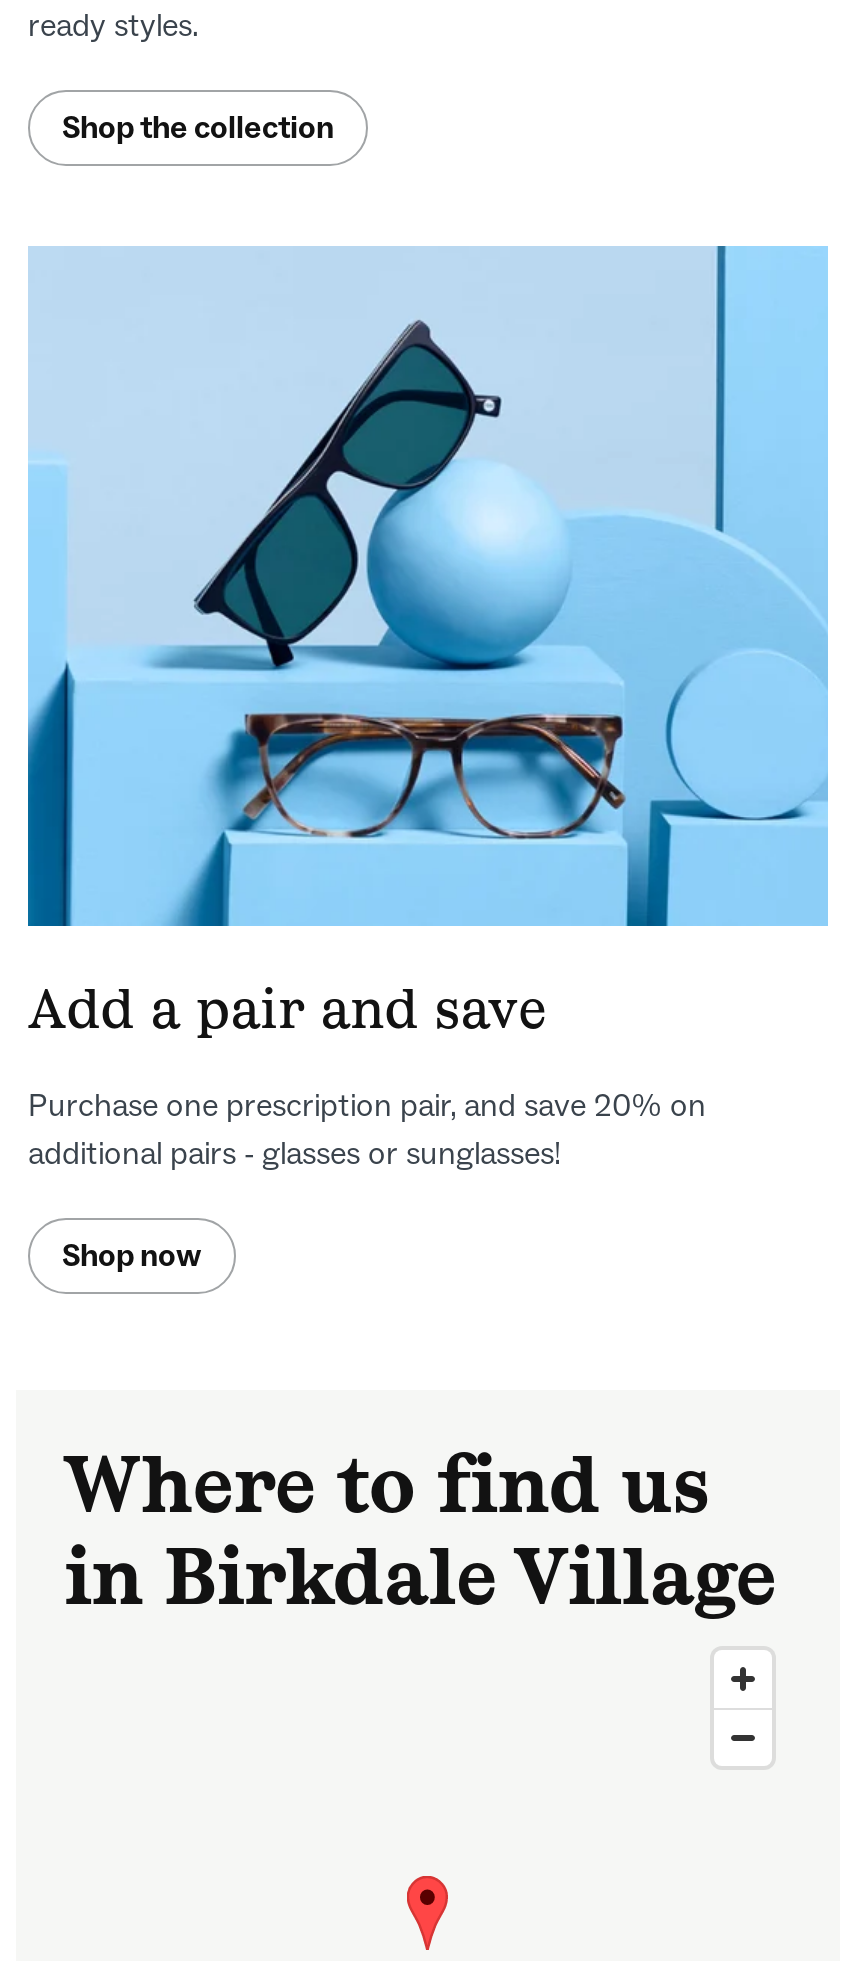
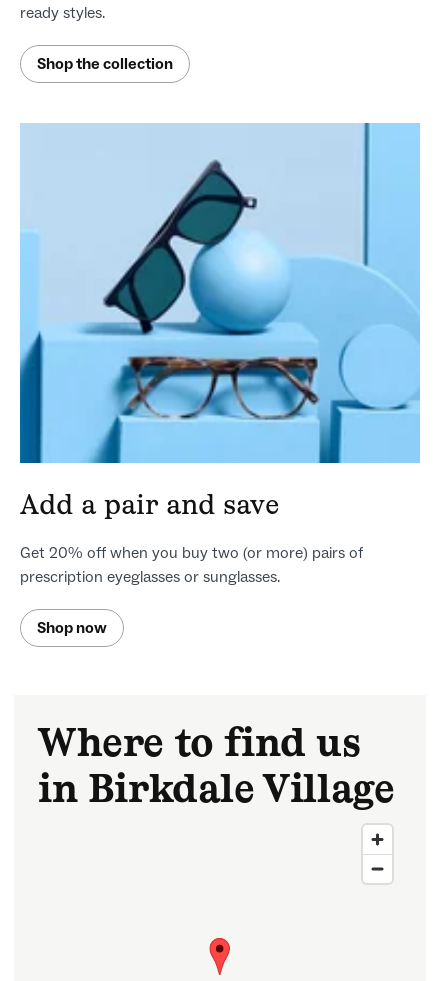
[28,1087,706,1173] Purchase one prescription pair, and save 20% on | additional pairs - glasses or sunglasses! -> [20,543,363,586] Get 20% off when you buy two (or more) pairs of | prescription eyeglasses or sunglasses.

